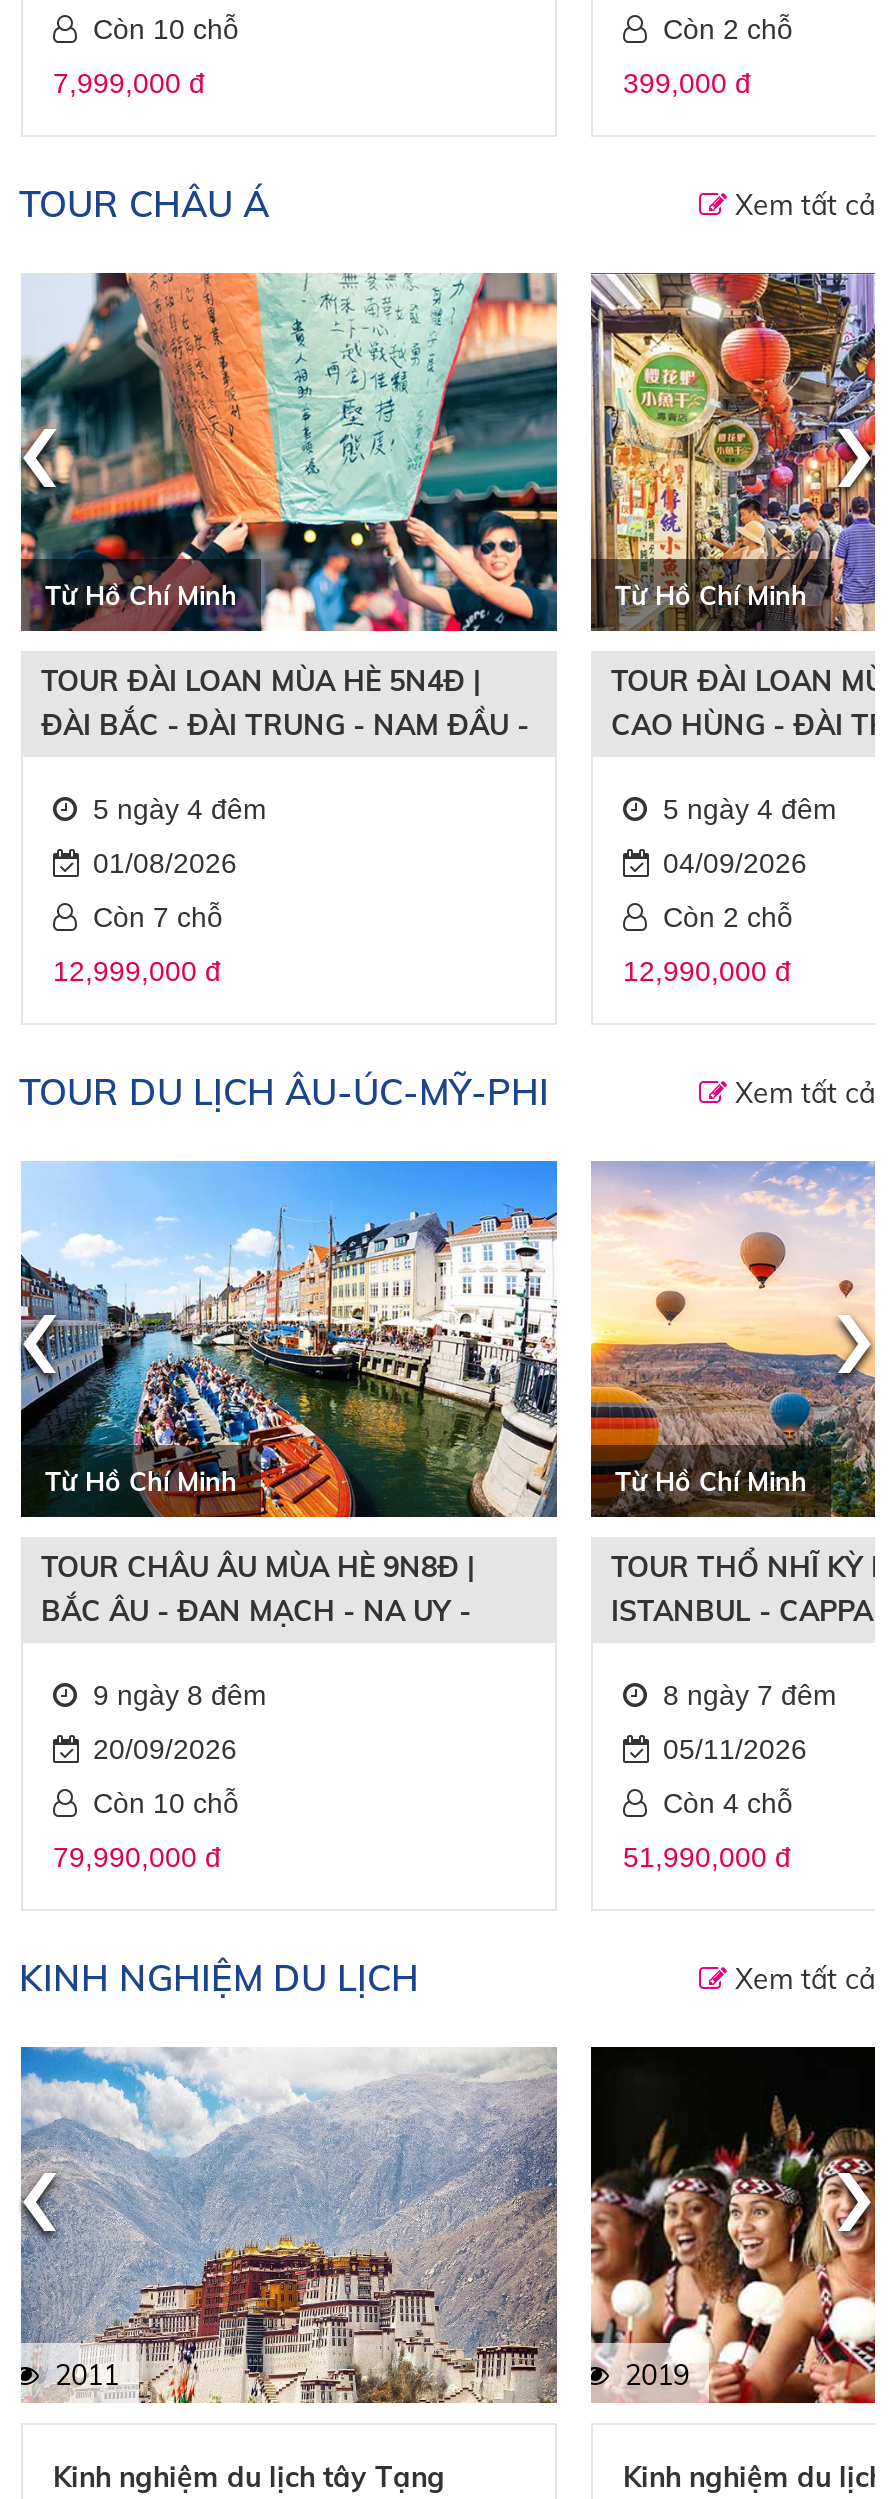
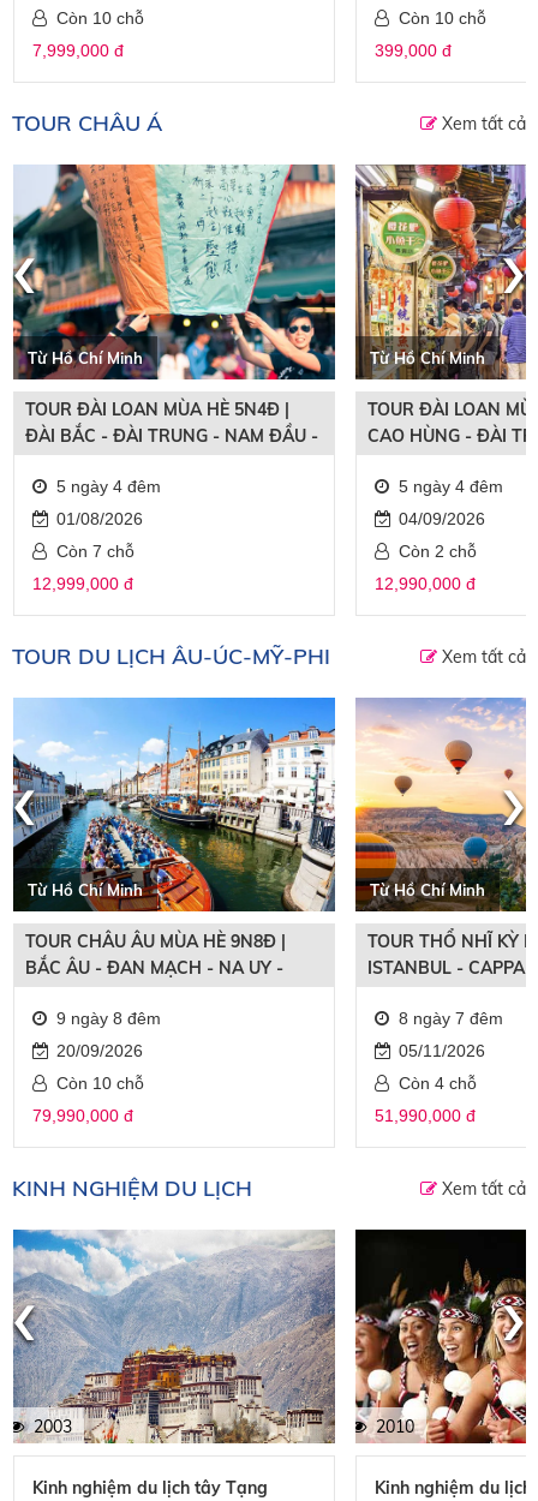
[663,14,793,46] Còn 2 chỗ -> [399,9,486,28] Còn 10 chỗ
[55,2357,119,2393] 2011 -> [34,1416,72,1437] 2003
[625,2357,689,2393] 2019 -> [376,1416,414,1437] 2010

